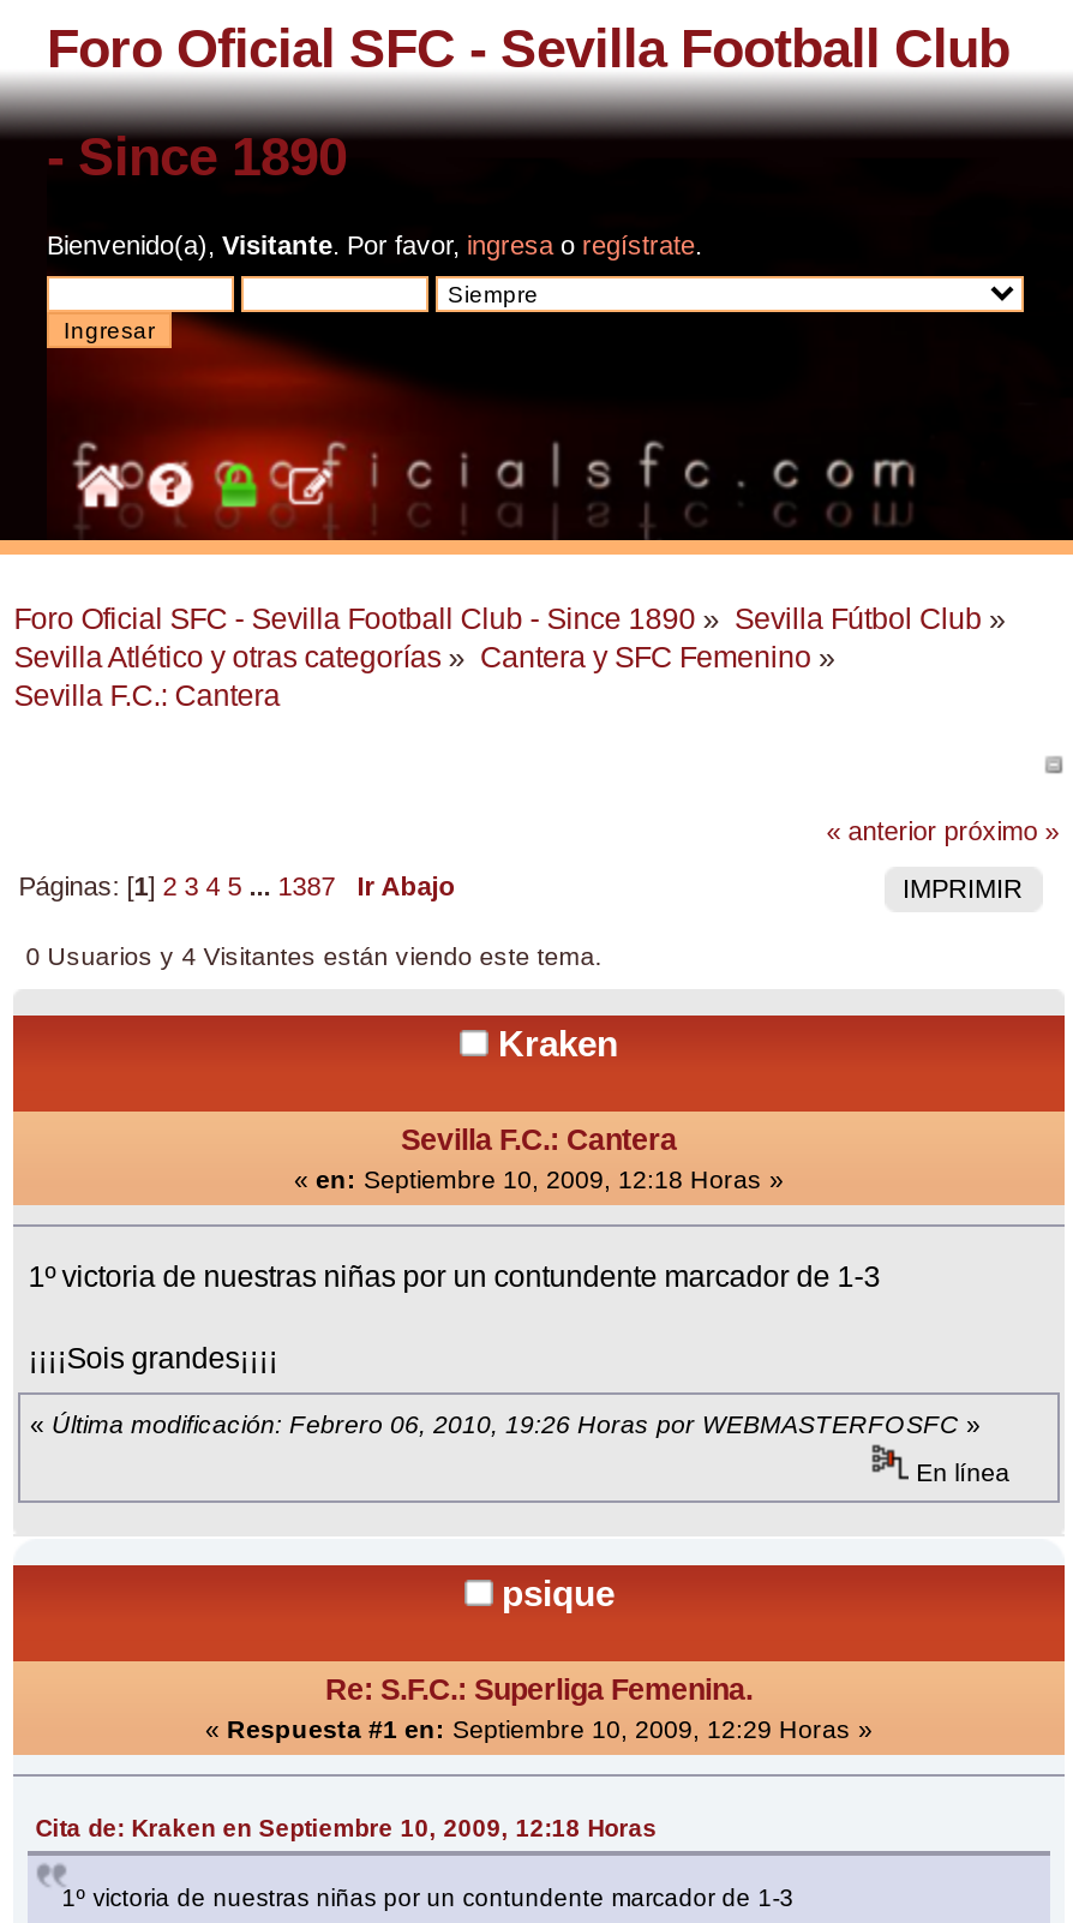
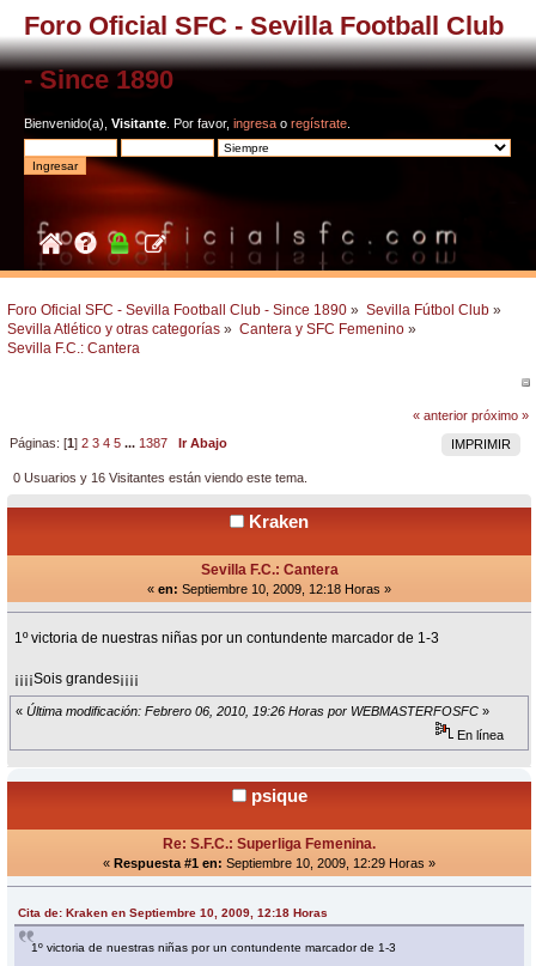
[26,942,602,971] 0 Usuarios y 4 Visitantes están viendo este tema. -> [14,471,308,485] 0 Usuarios y 16 Visitantes están viendo este tema.

